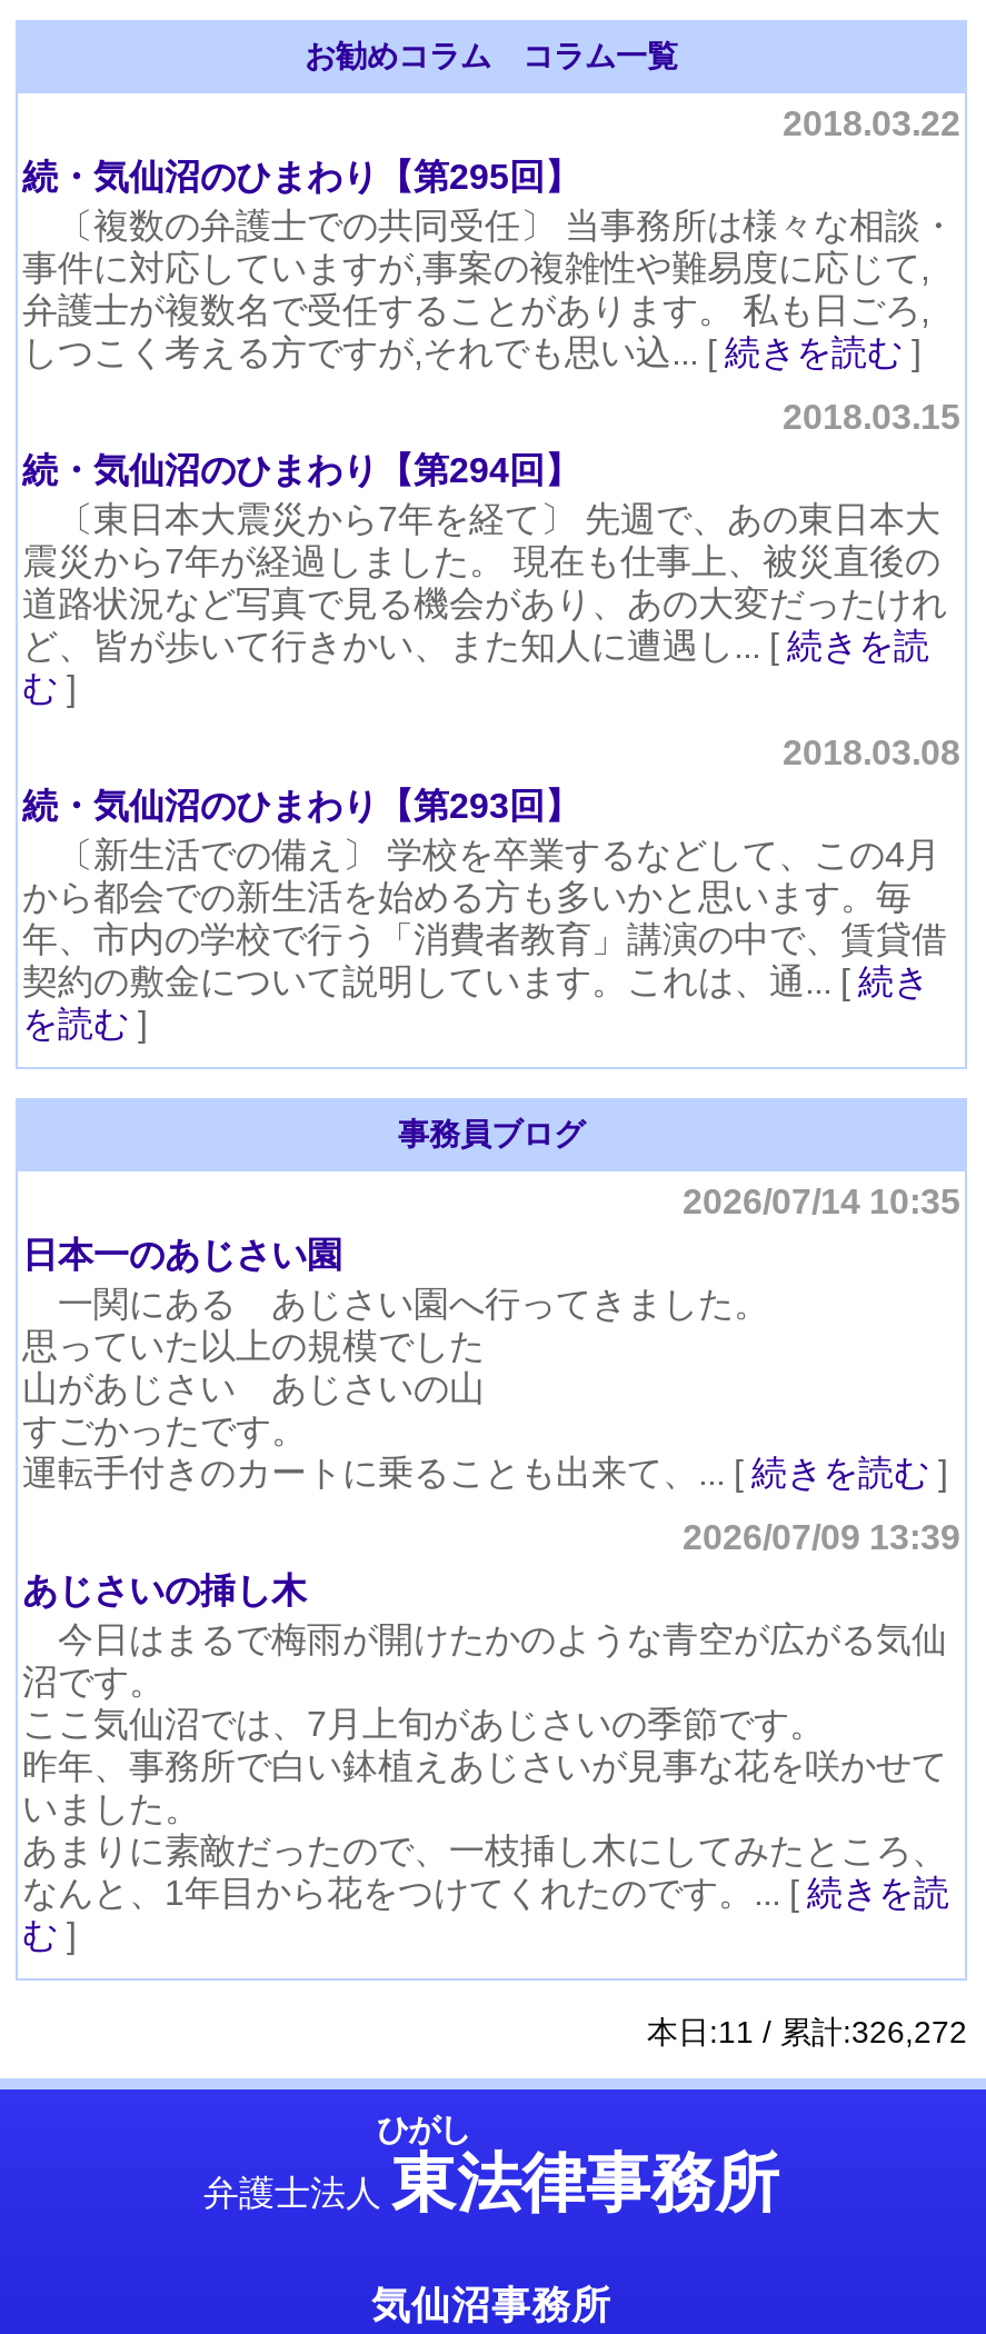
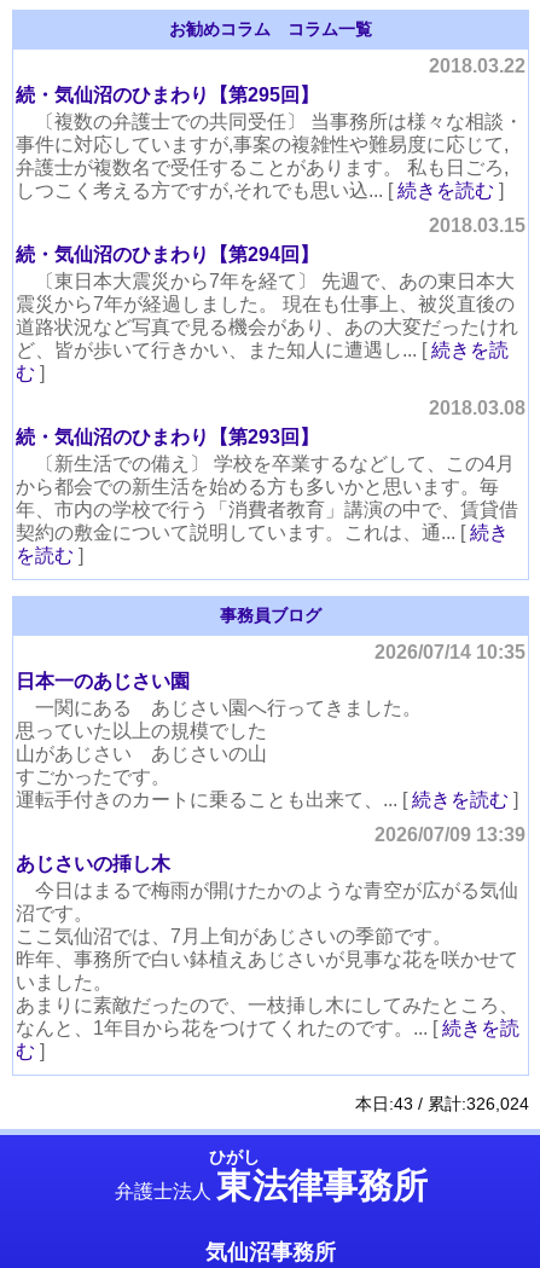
[647,2013,967,2048] 本日:11 / 累計:326,272 -> [355,1093,529,1113] 本日:43 / 累計:326,024

